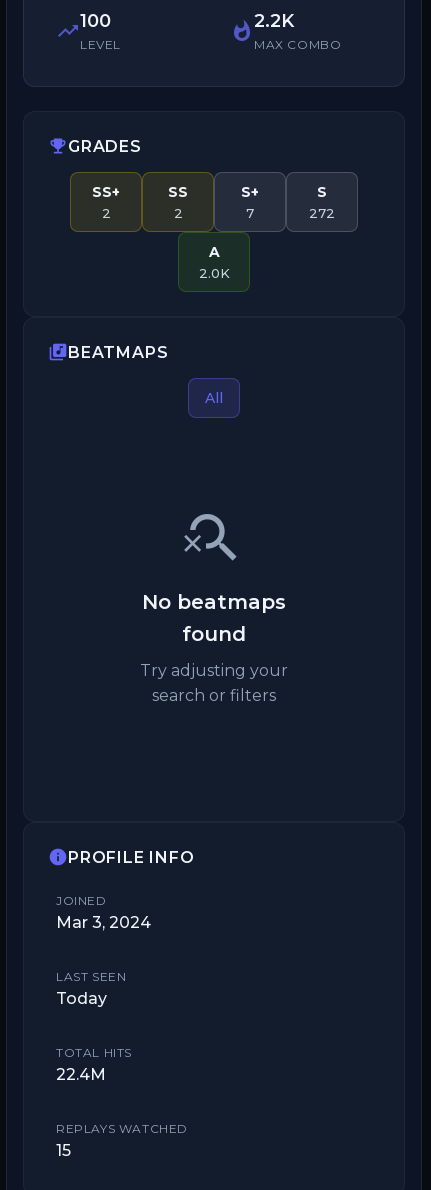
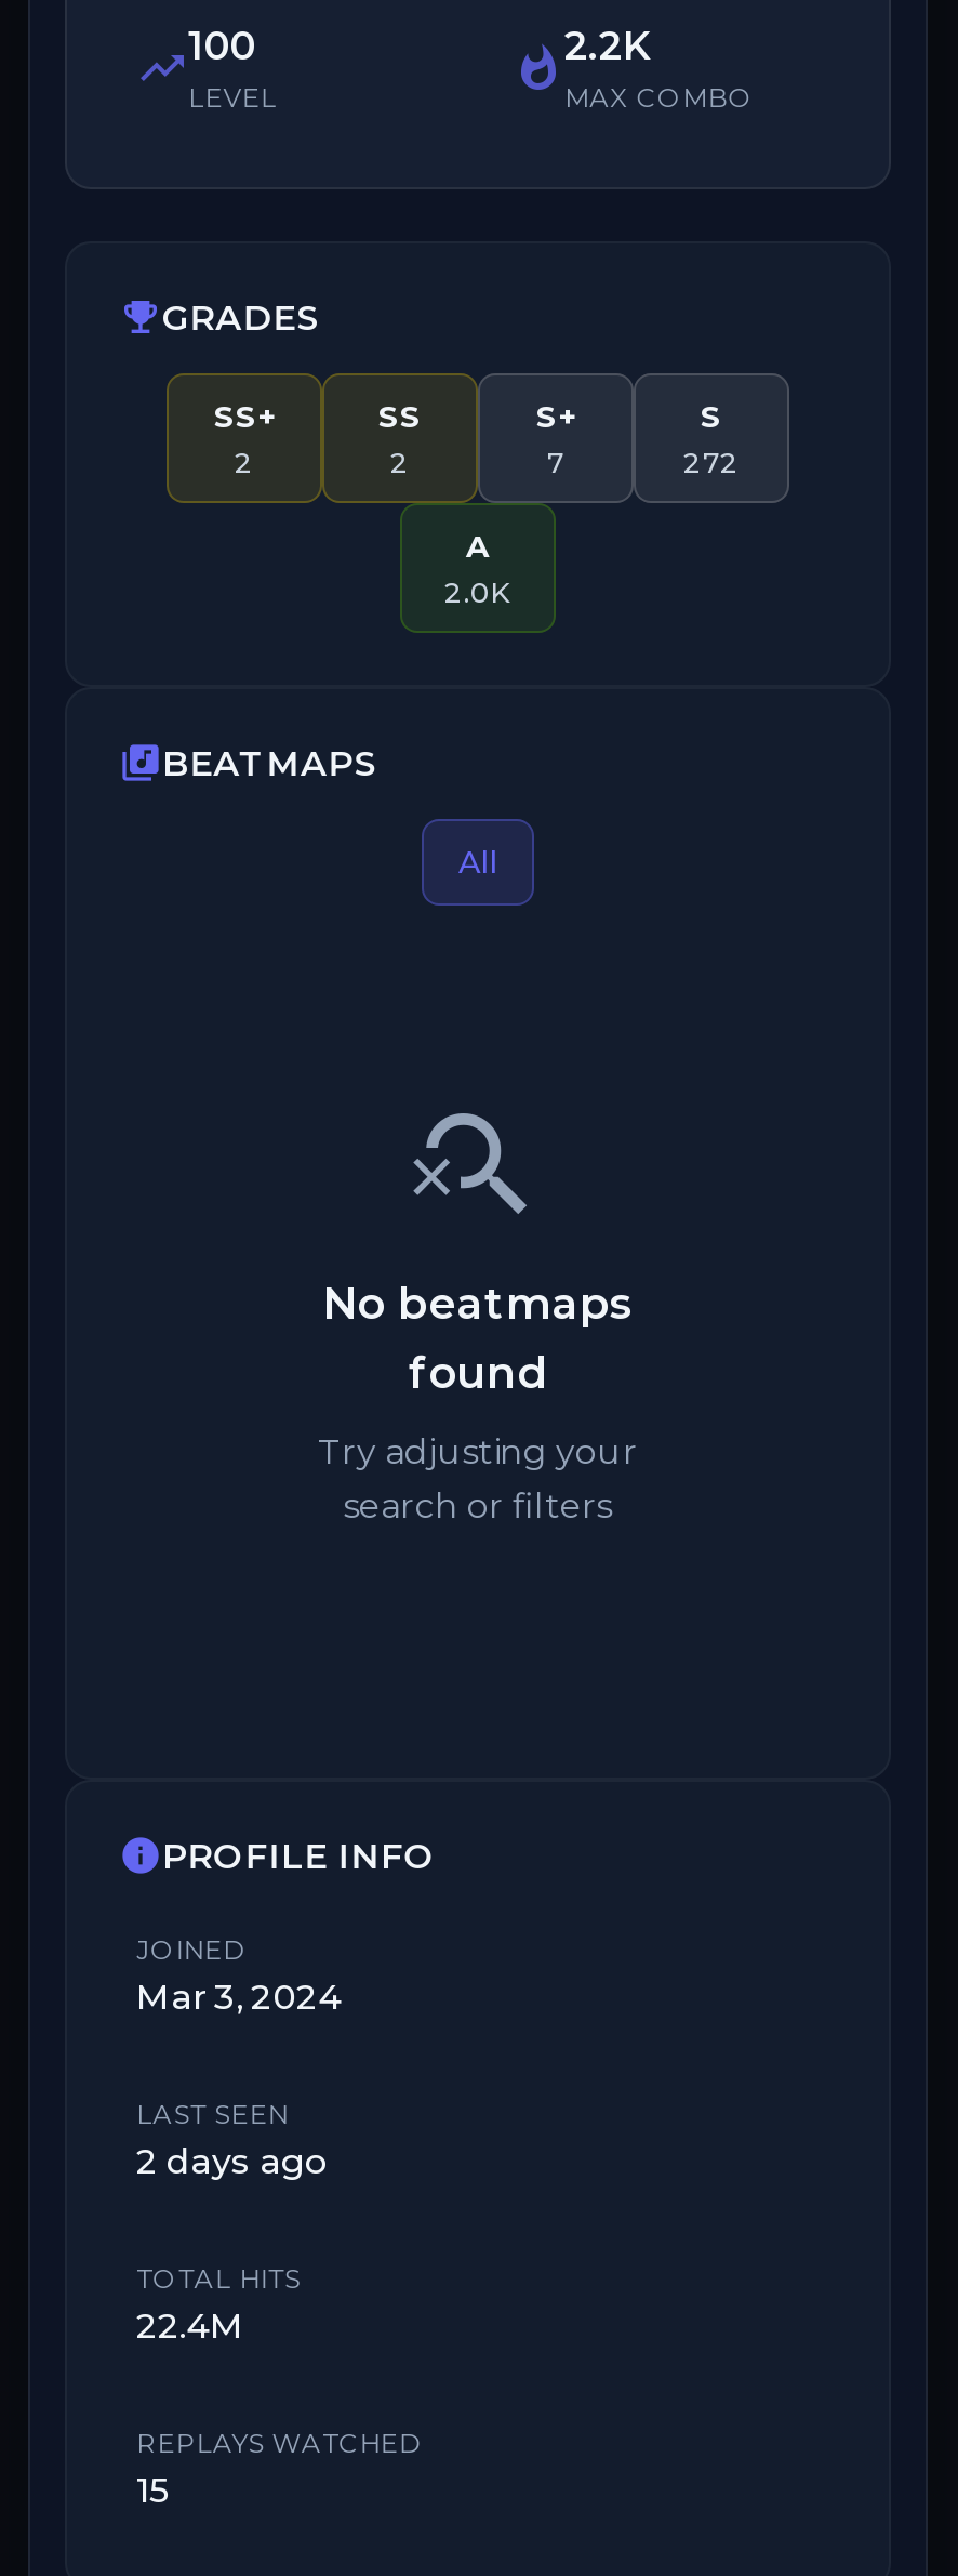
[56,989,107,1008] Today -> [136,2141,329,2182] 2 days ago

